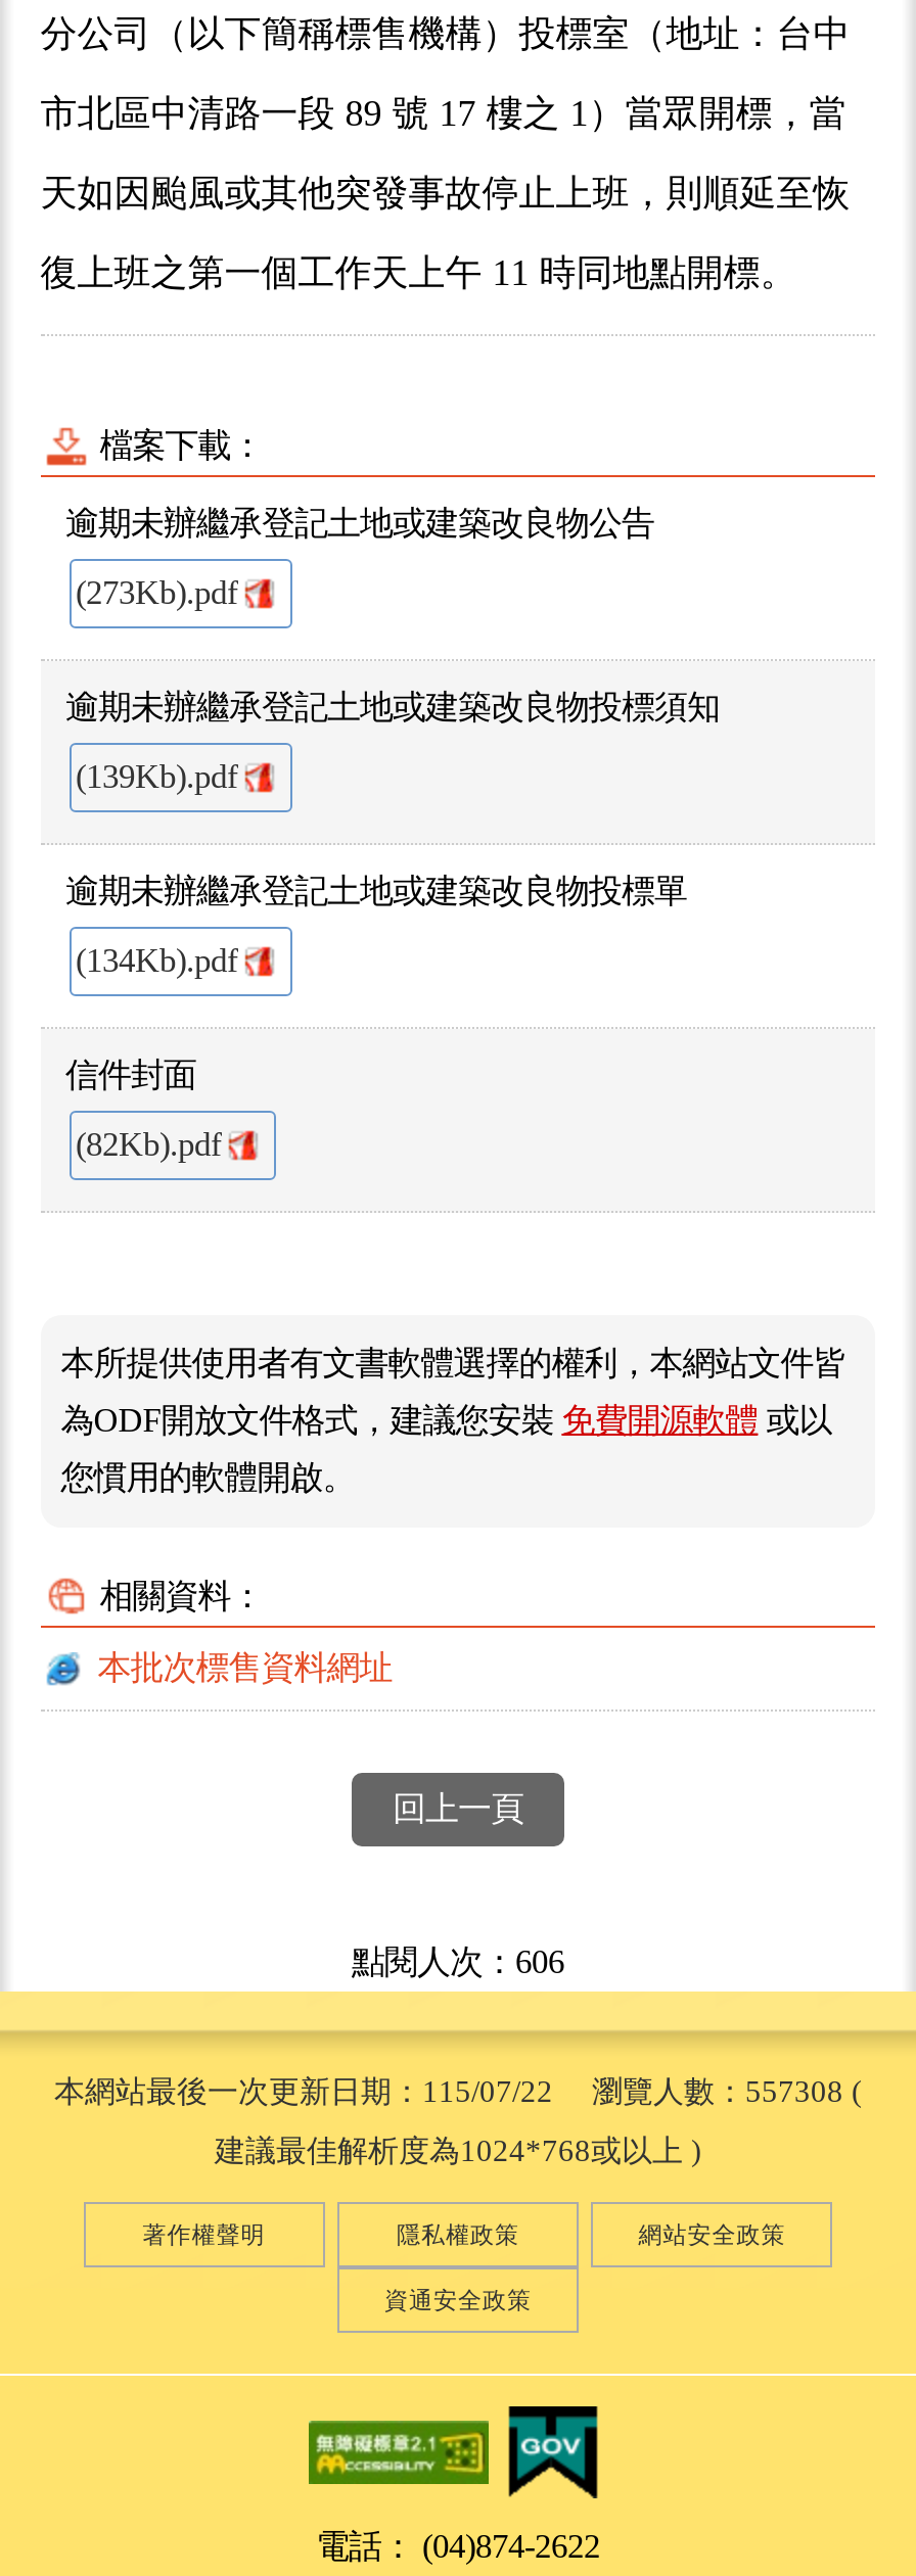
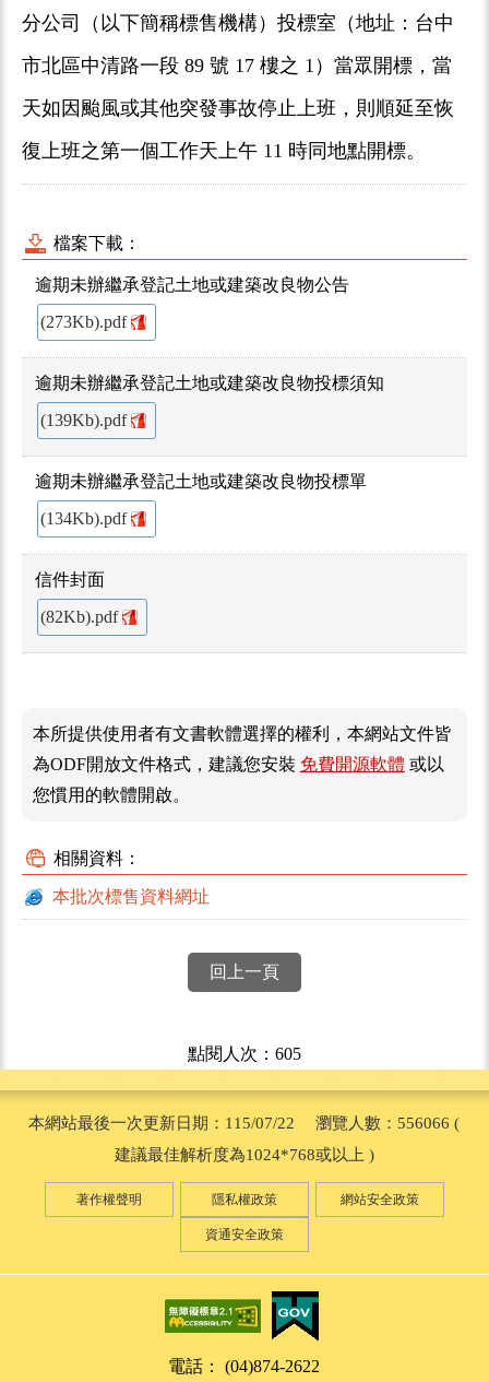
[352,1942,564,1980] 點閱人次：606 -> [188,1043,301,1064] 點閱人次：605
[54,2074,862,2107] 本網站最後一次更新日期：115/07/22 瀏覽人數：557308 ( -> [29,1114,460,1131] 本網站最後一次更新日期：115/07/22 瀏覽人數：556066 (

